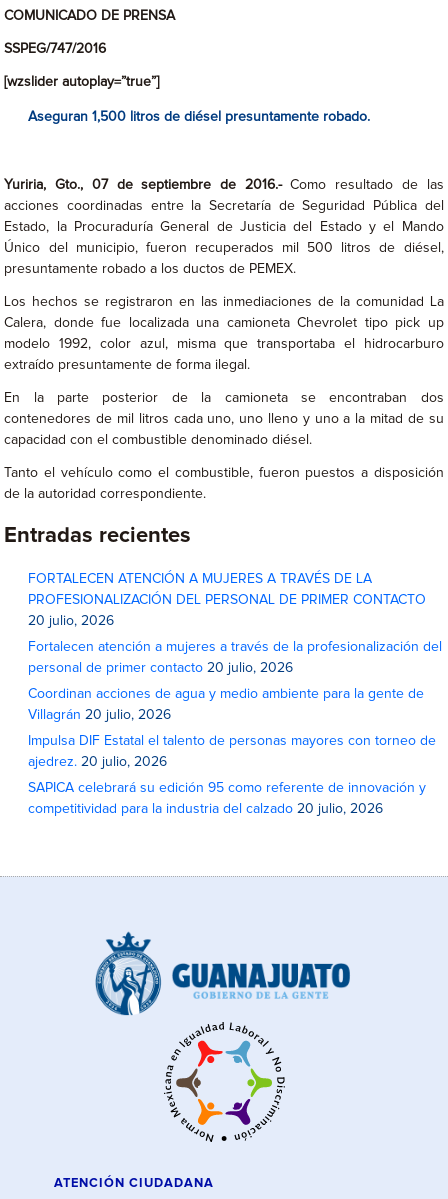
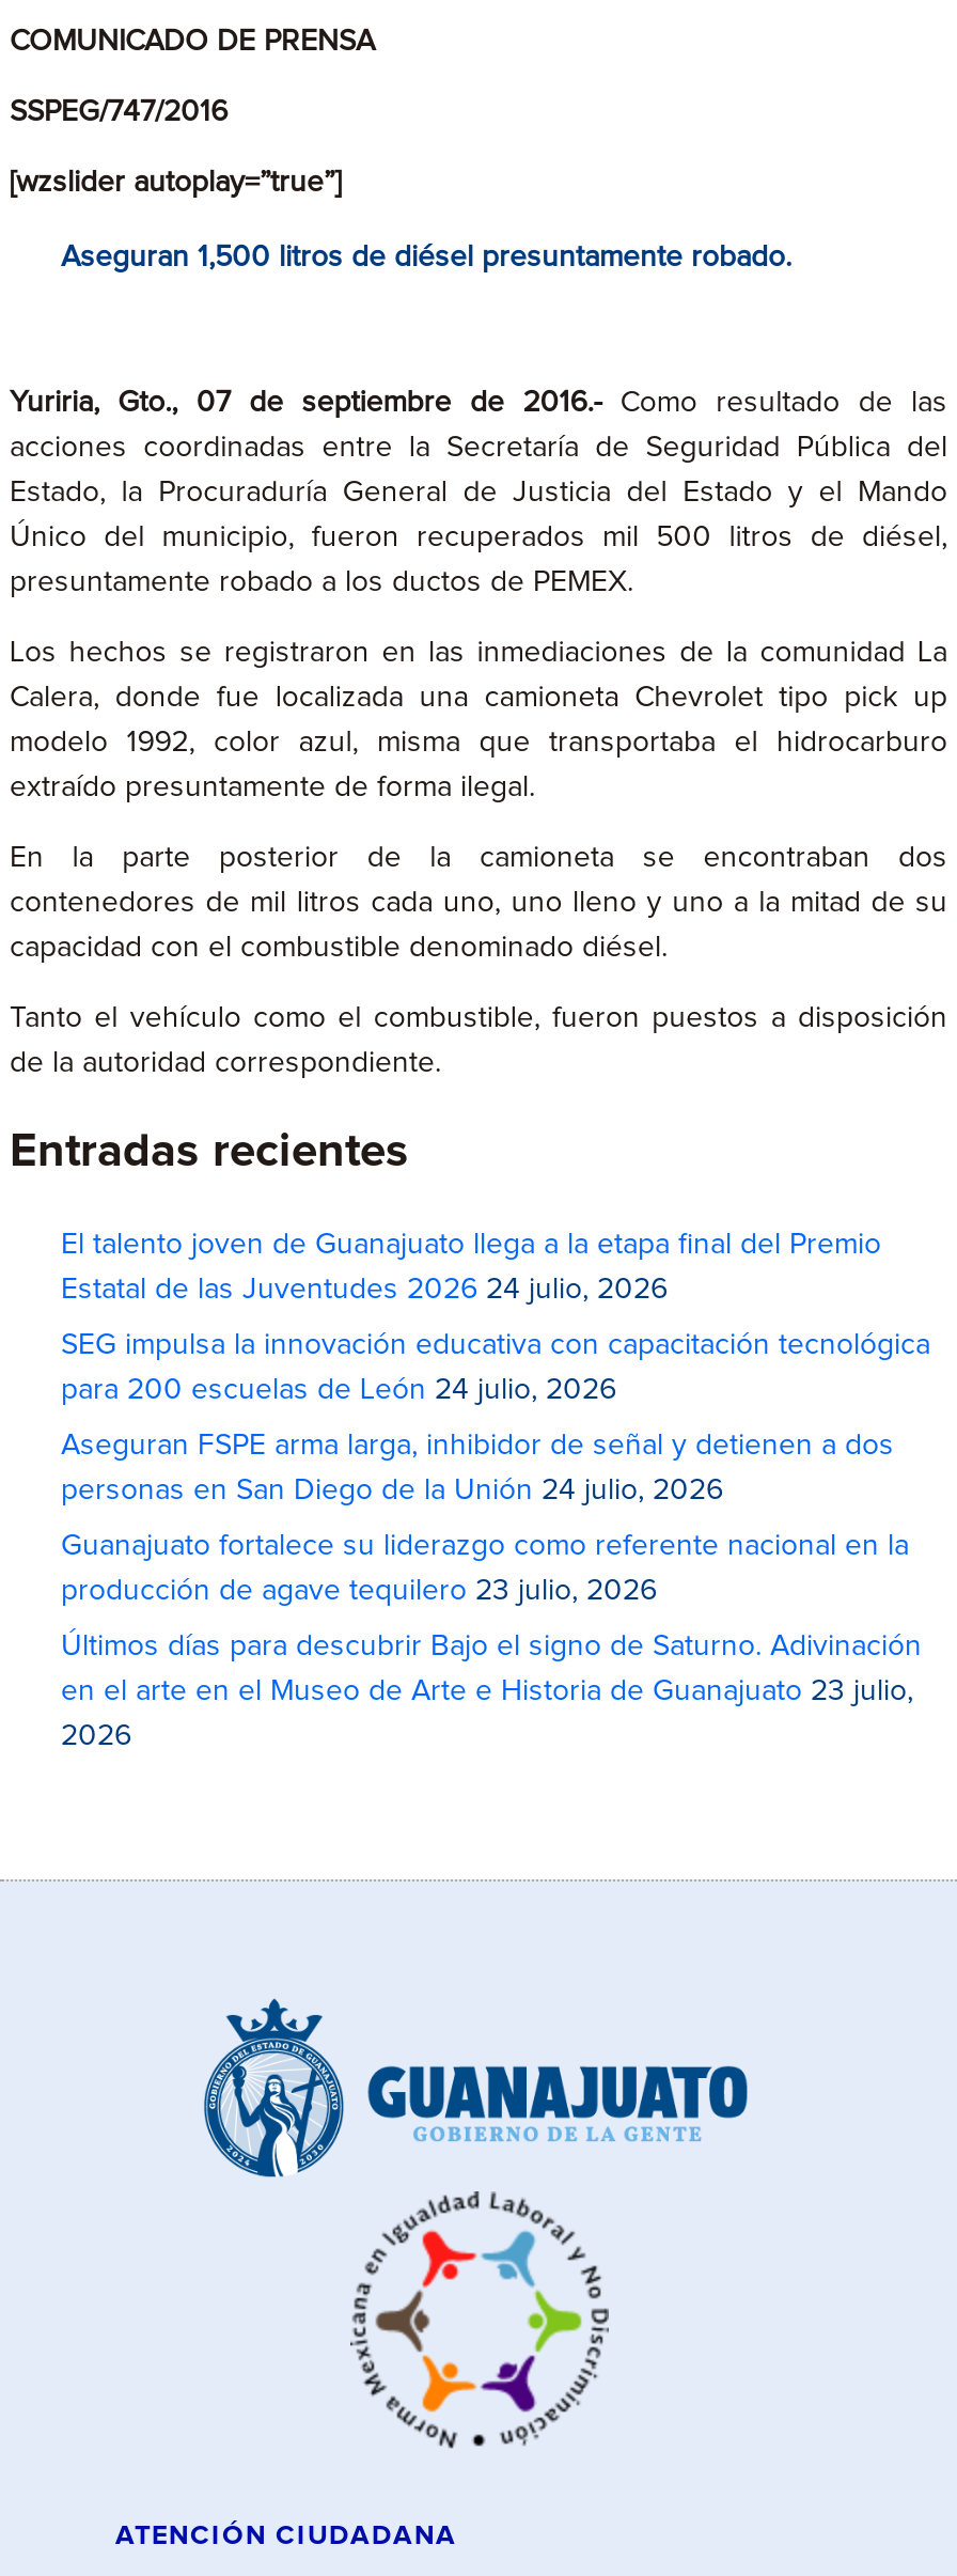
[28,572,372,586] FORTALECEN ATENCIÓN A MUJERES A TRAVÉS DE LA -> [61,1230,881,1260] El talento joven de Guanajuato llega a la etapa final del Premio
[28,593,426,607] PROFESIONALIZACIÓN DEL PERSONAL DE PRIMER CONTACTO -> [61,1275,668,1305] Estatal de las Juventudes 2026 24 julio, 2026
[28,614,114,628] 20 julio, 2026 -> [61,1330,930,1360] SEG impulsa la innovación educativa con capacitación tecnológica
[28,640,442,654] Fortalecen atención a mujeres a través de la profesionalización del -> [61,1375,616,1405] para 200 escuelas de León 24 julio, 2026
[28,661,293,675] personal de primer contacto 20 julio, 2026 -> [61,1431,894,1461] Aseguran FSPE arma larga, inhibidor de señal y detienen a dos
[28,687,424,701] Coordinan acciones de agua y medio ambiente para la gente de -> [61,1476,723,1505] personas en San Diego de la Unión 24 julio, 2026
[28,708,171,722] Villagrán 20 julio, 2026 -> [61,1531,909,1561] Guanajuato fortalece su liderazgo como referente nacional en la
[28,734,436,748] Impulsa DIF Estatal el talento de personas mayores con torneo de -> [61,1576,657,1606] producción de agave tequilero 23 julio, 2026
[28,755,167,769] ajedrez. 20 julio, 2026 -> [61,1632,922,1661] Últimos días para descubrir Bajo el signo de Saturno. Adivinación
[28,781,426,795] SAPICA celebrará su edición 95 como referente de innovación y -> [61,1676,913,1706] en el arte en el Museo de Arte e Historia de Guanajuato 23 julio,
[28,802,383,816] competitividad para la industria del calzado 20 julio, 2026 -> [61,1721,131,1751] 2026

